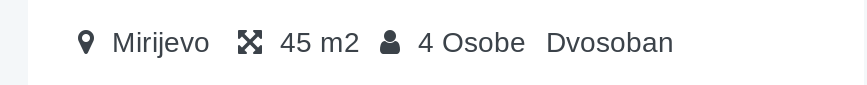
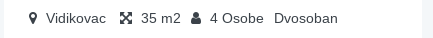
[112,25,312,57] Mirijevo | 45 -> [46,10,157,26] Vidikovac | 35

